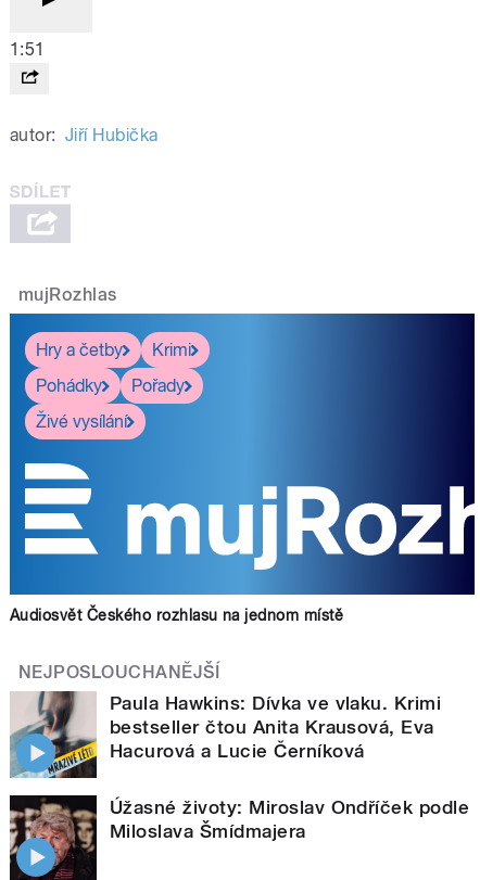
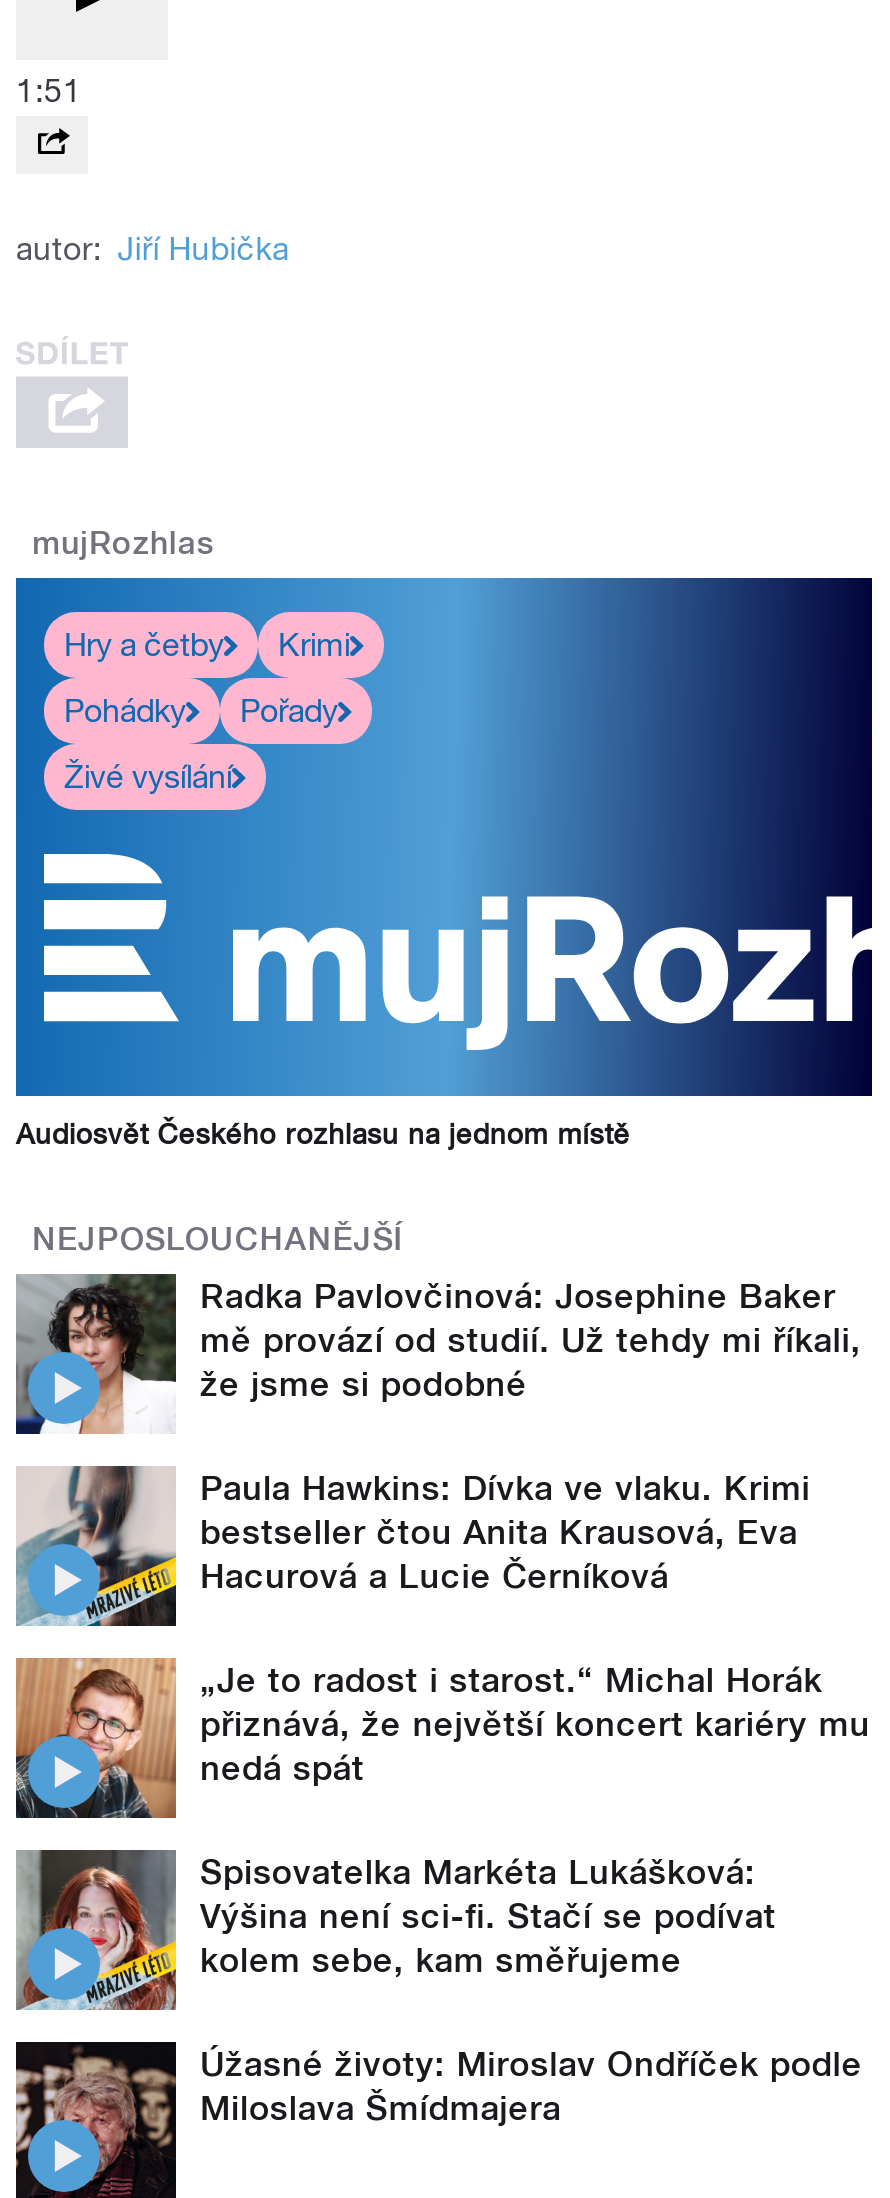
none -> [16,1272,861,1436] [image] | Radka Pavlovčinová: Josephine Baker | mě provází od studií. Už tehdy mi říkali, | že jsme si podobné
none -> [14,1656,870,1981] [image] | „Je to radost i starost.“ Michal Horák | přiznává, že největší koncert kariéry mu | nedá spát | Spisovatelka Markéta Lukášková: | Výšina není sci-fi. Stačí se podívat | kolem sebe, kam směřujeme
none -> [18,1848,178,2012] [image]

